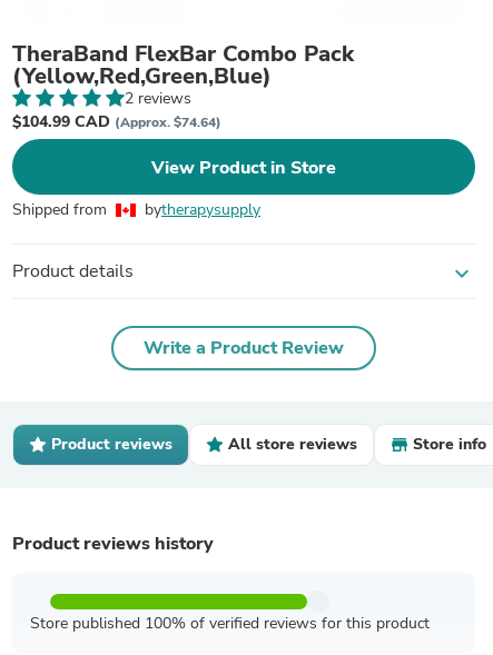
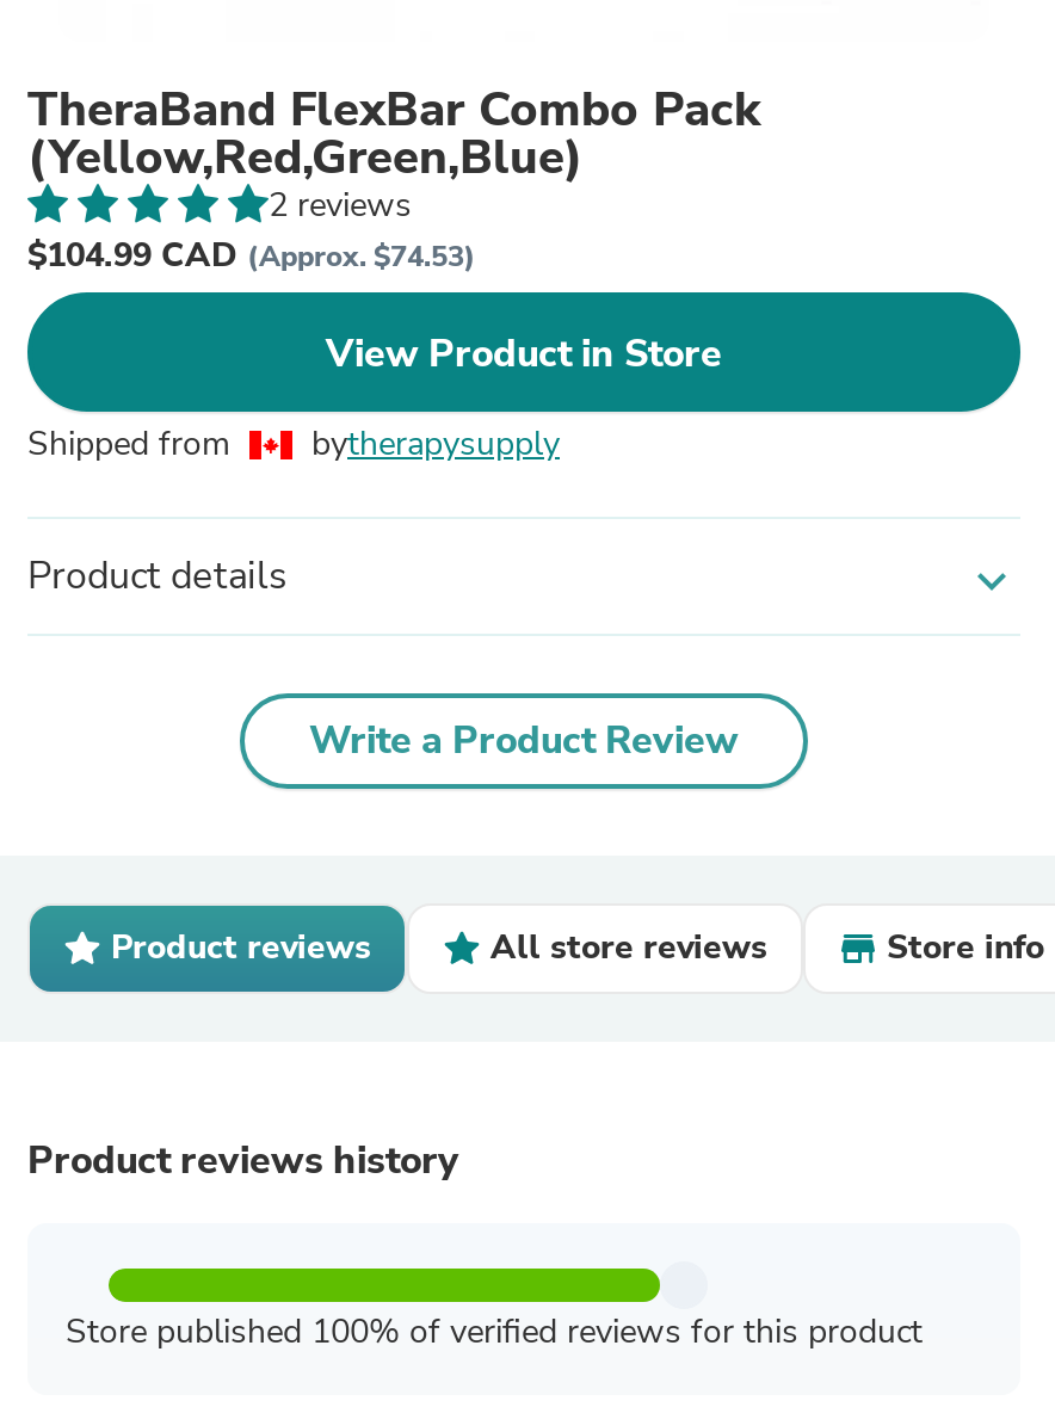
[12,111,221,132] $104.99 CAD (Approx. $74.64) -> [27,233,476,278] $104.99 CAD (Approx. $74.53)

